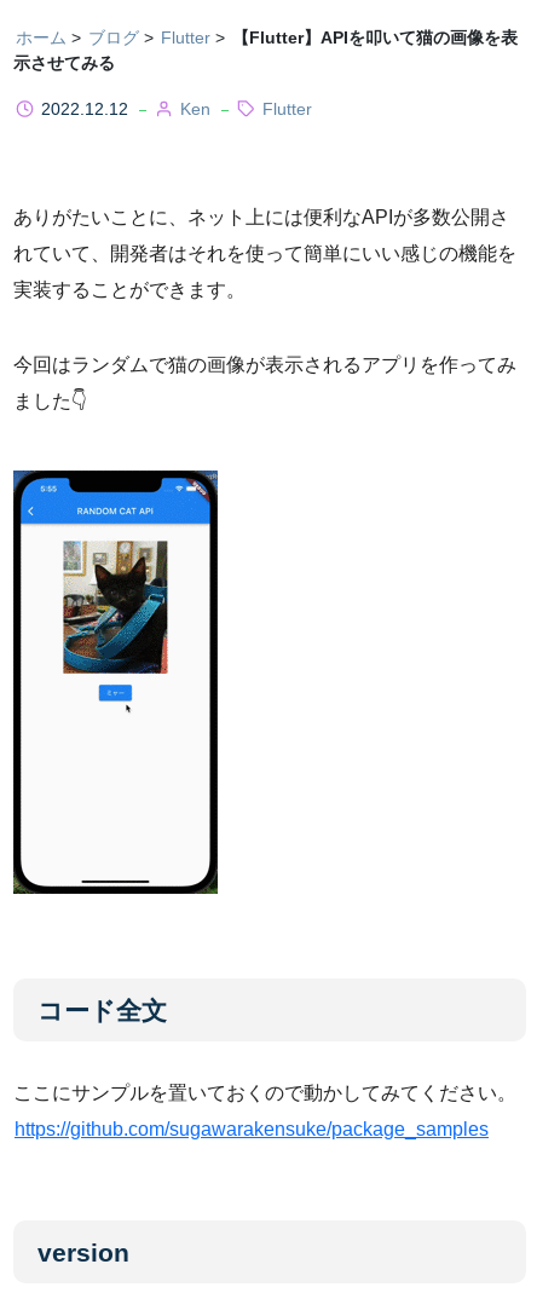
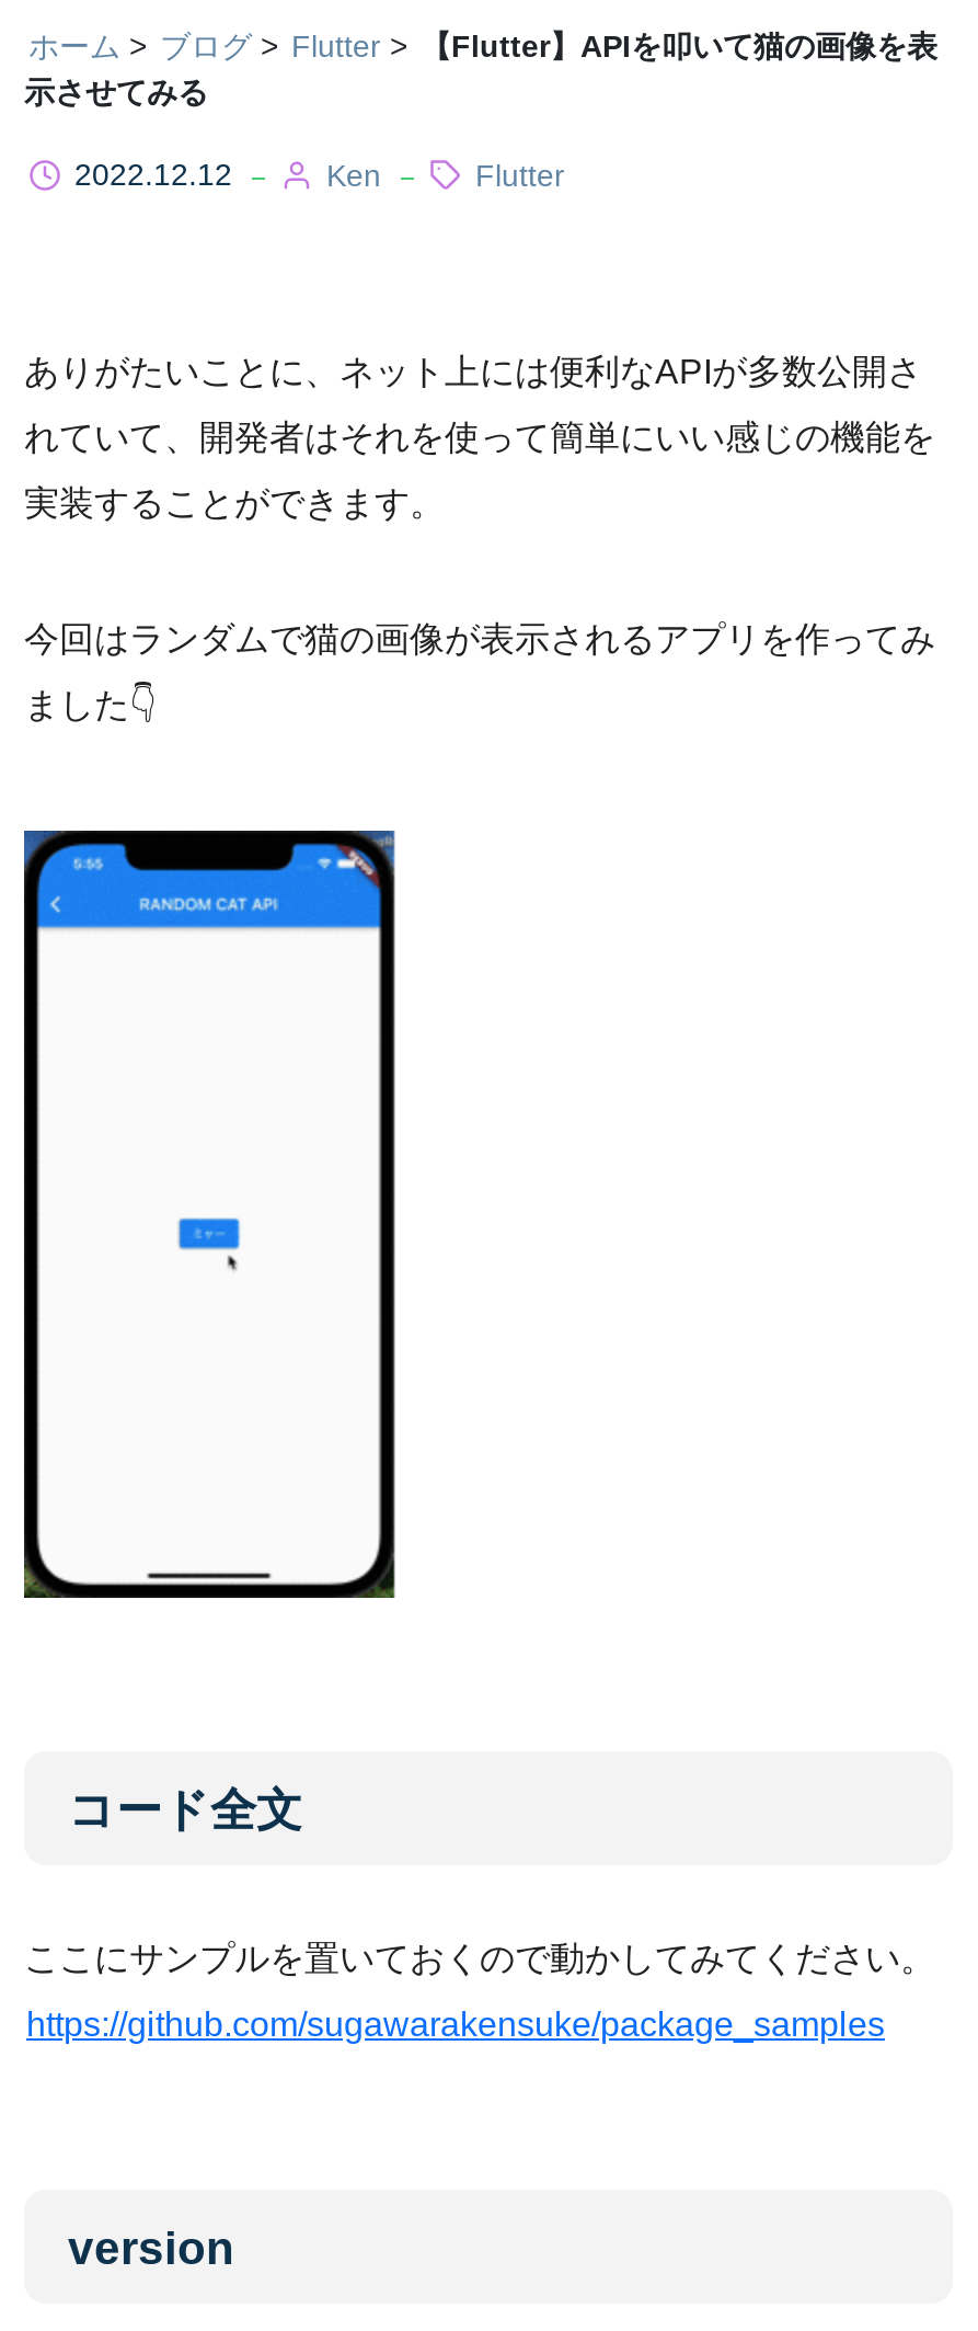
[62,539,169,675] [image] -> none

